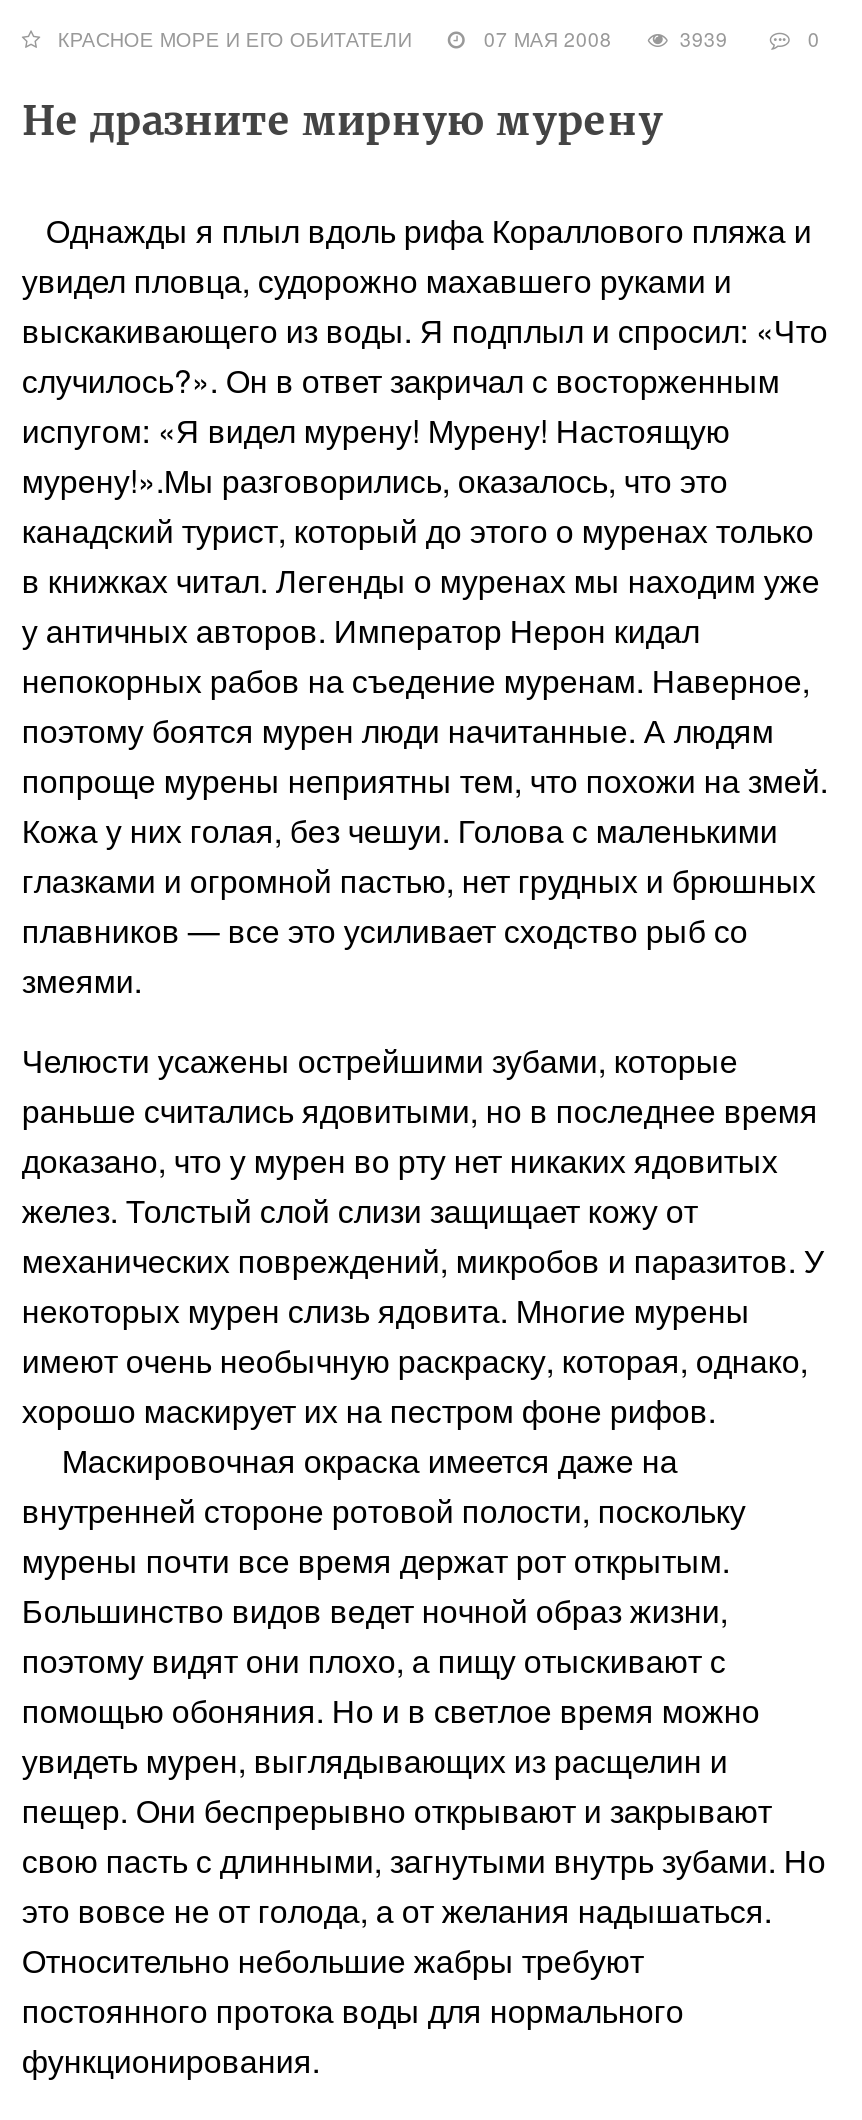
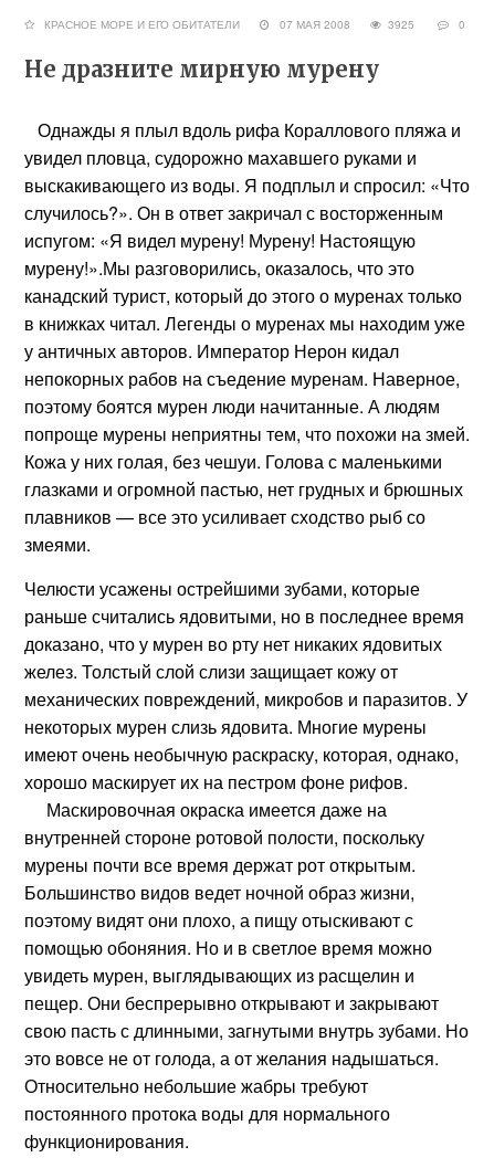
[58,25,820,53] КРАСНОЕ МОРЕ И ЕГО ОБИТАТЕЛИ 07 МАЯ 2008 3939 0 -> [45,17,466,32] КРАСНОЕ МОРЕ И ЕГО ОБИТАТЕЛИ 07 МАЯ 2008 3925 0

